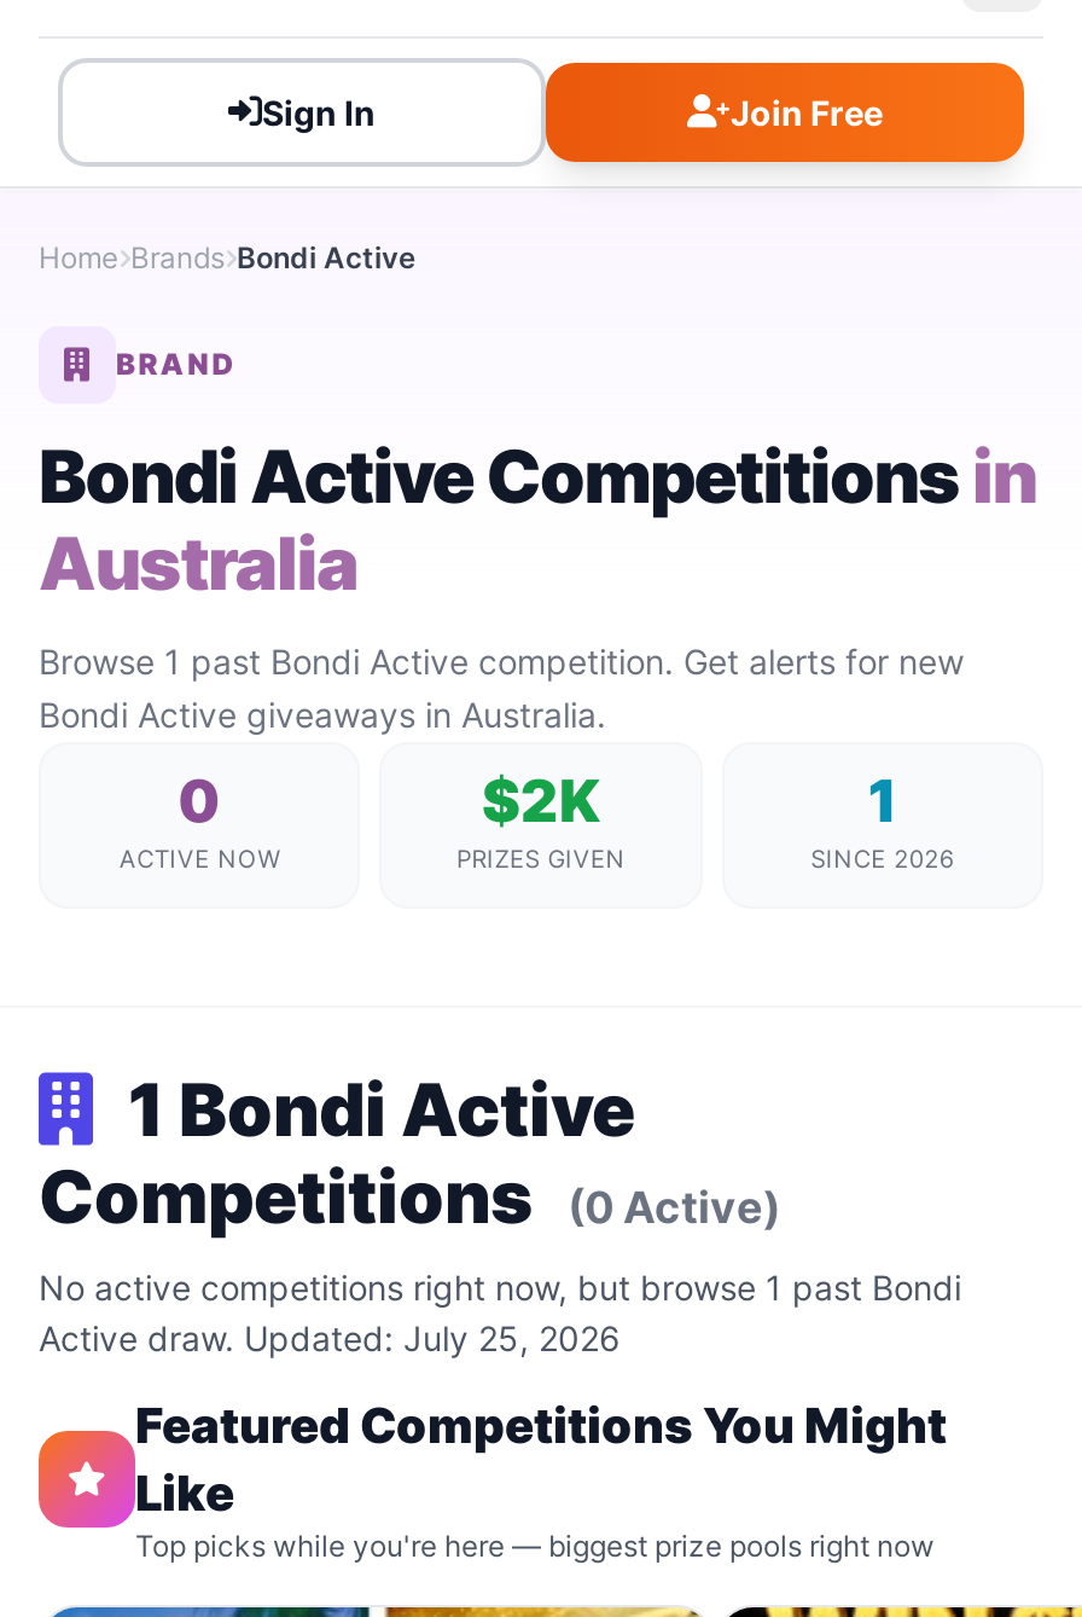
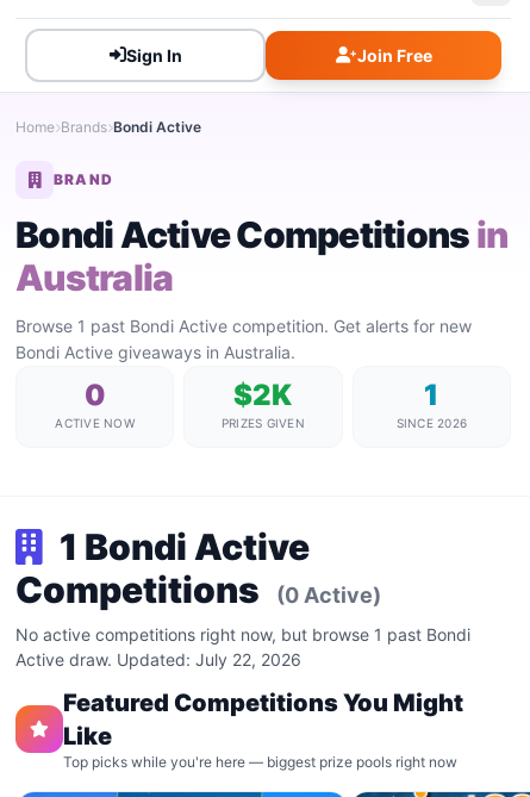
[39,1317,621,1358] Active draw. Updated: July 25, 2026 -> [15,649,301,670] Active draw. Updated: July 22, 2026

